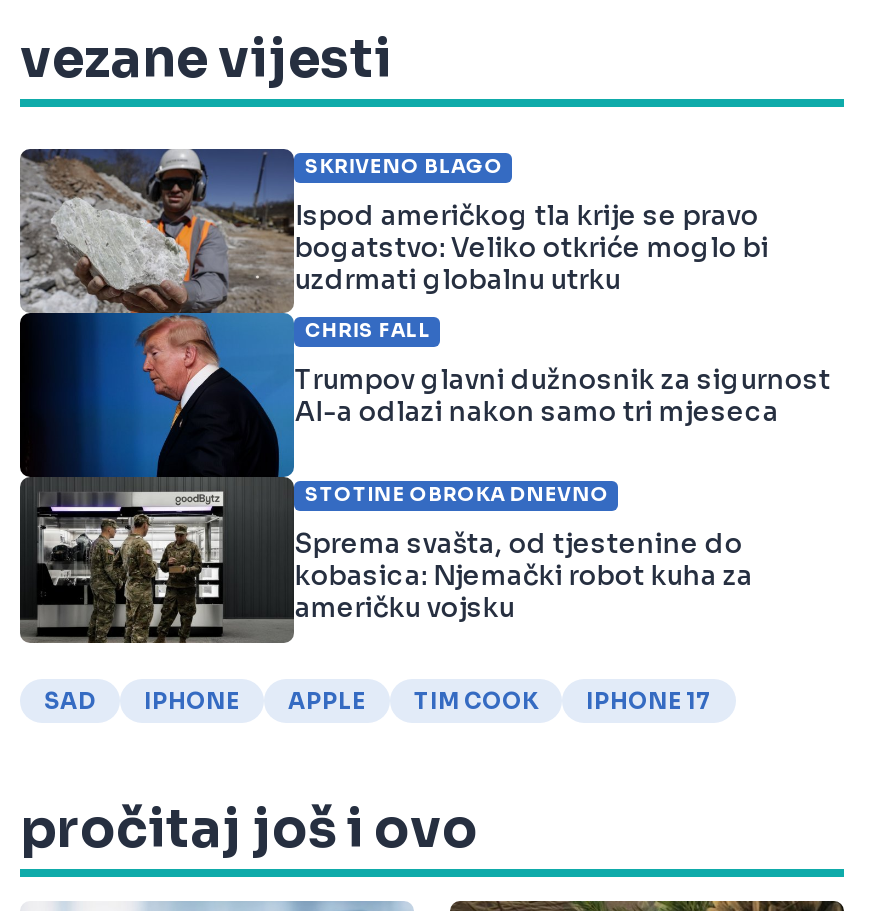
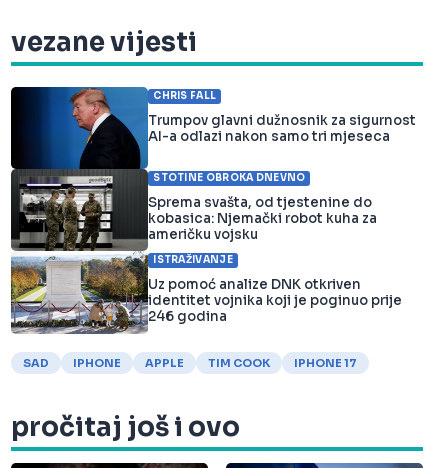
[18,149,769,315] [image] | SKRIVENO BLAGO | Ispod američkog tla krije se pravo | bogatstvo: Veliko otkriće moglo bi | uzdrmati globalnu utrku -> none
moved [295,319,831,626] -> [148,90,416,243]: CHRIS FALL | Trumpov glavni dužnosnik za sigurnost | AI-a odlazi nakon samo tri mjeseca | STOTINE OBROKA DNEVNO | Sprema svašta, od tjestenine do | kobasica: Njemački robot kuha za | američku vojsku
none -> [10,254,402,334] [image] | ISTRAŽIVANJE | Uz pomoć analize DNK otkriven | identitet vojnika koji je poginuo prije | 246 godina

